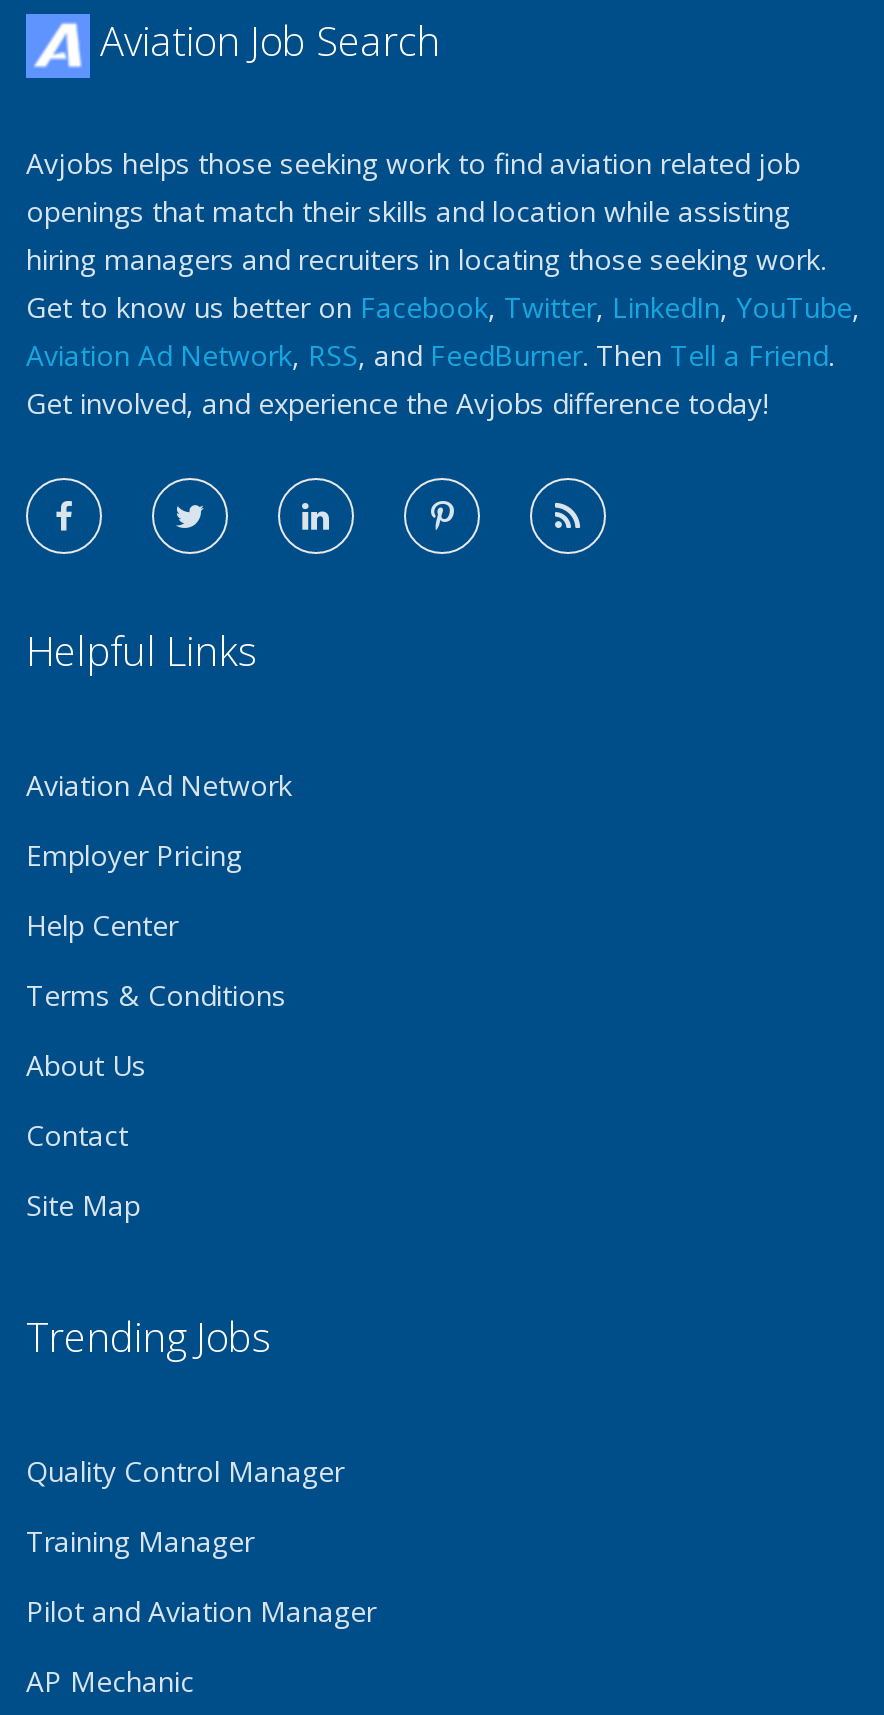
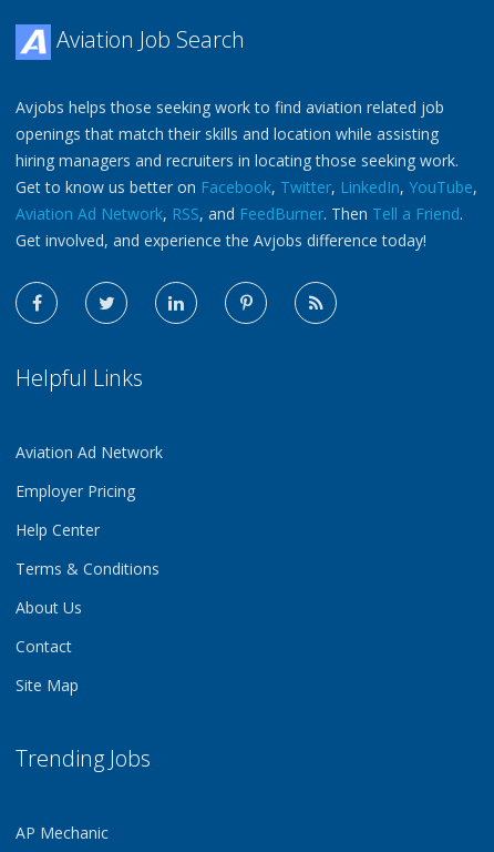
[26,1452,376,1630] Quality Control Manager | Training Manager | Pilot and Aviation Manager -> none

